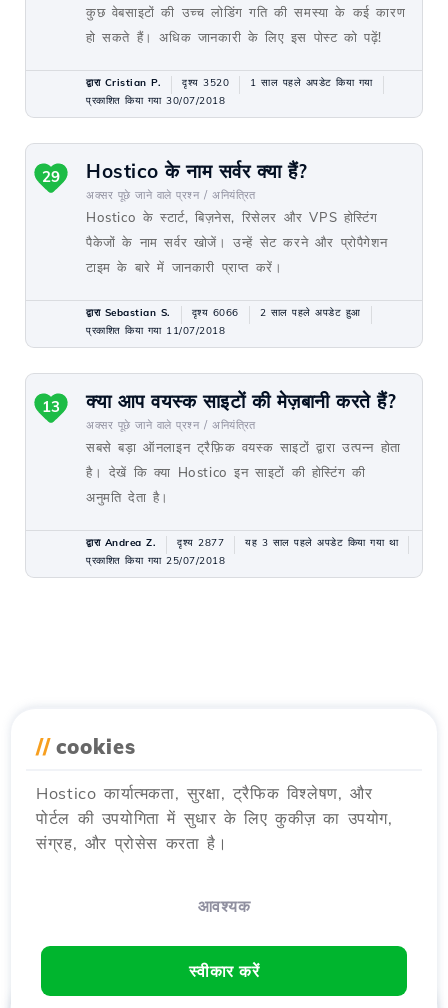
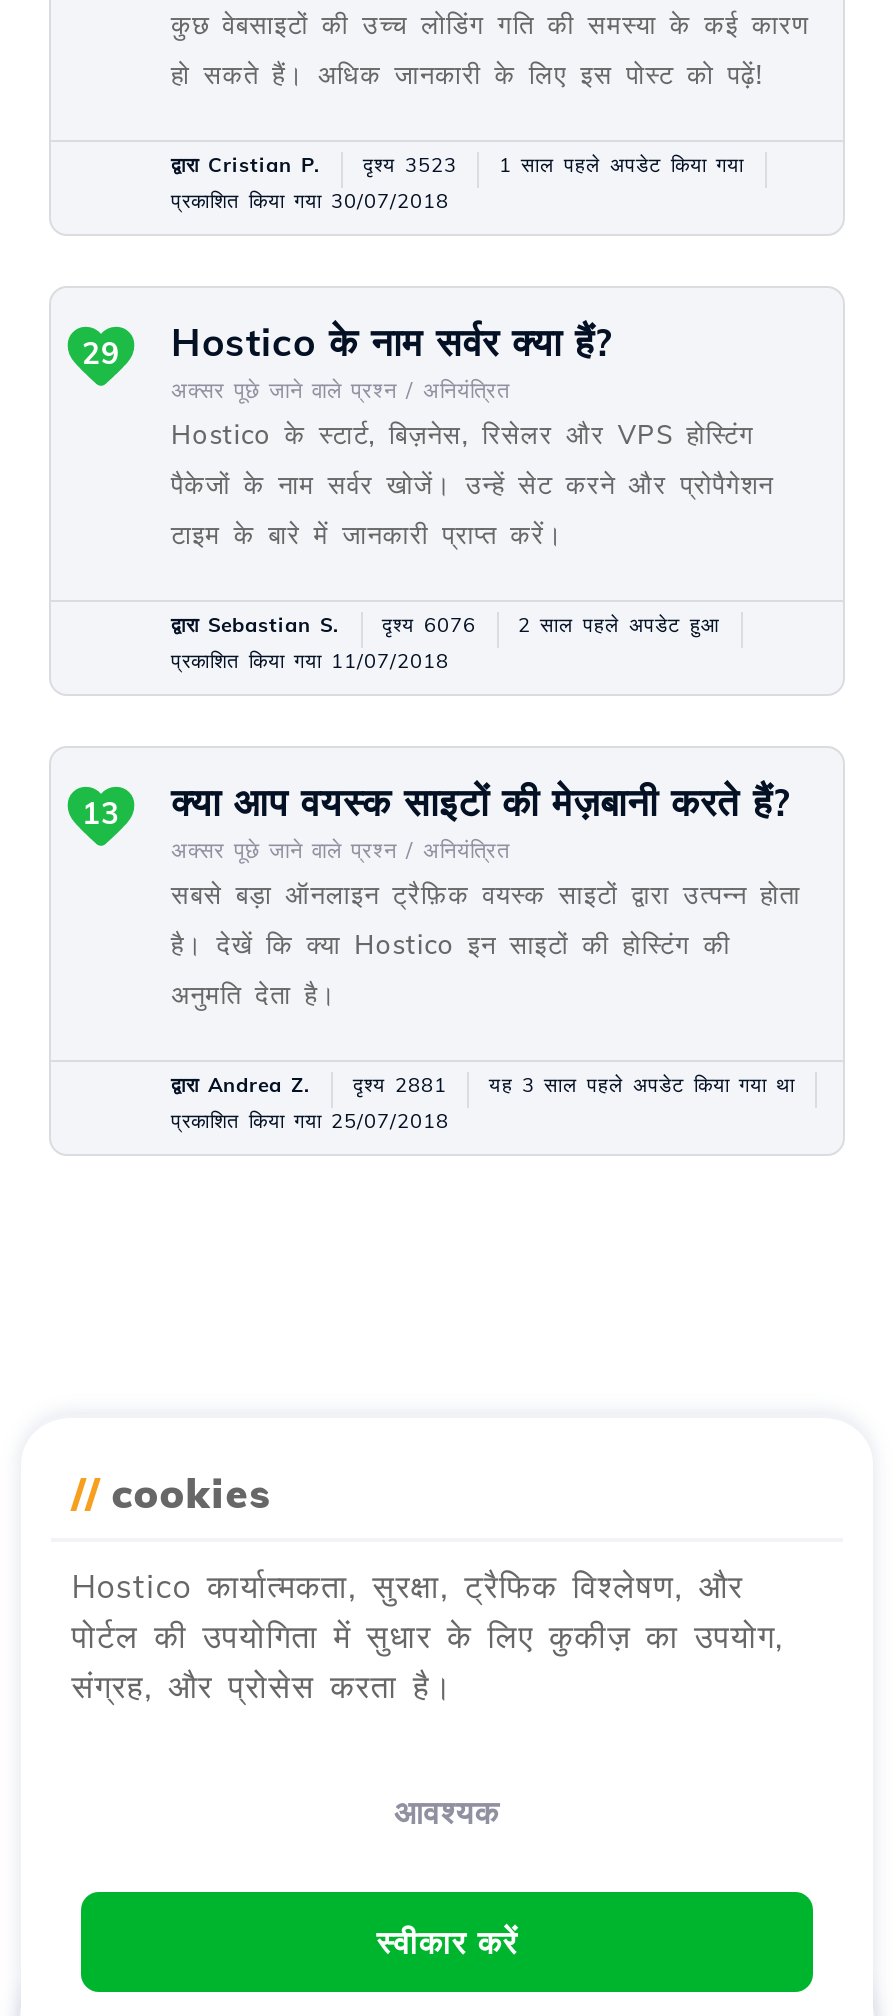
[86,76,372,89] द्वारा Cristian P. दृश्य 3520 1 साल पहले अपडेट किया गया -> [171,152,744,178] द्वारा Cristian P. दृश्य 3523 1 साल पहले अपडेट किया गया
[86,306,360,319] द्वारा Sebastian S. दृश्य 6066 2 साल पहले अपडेट हुआ -> [171,612,720,638] द्वारा Sebastian S. दृश्य 6076 2 साल पहले अपडेट हुआ
[86,536,398,549] द्वारा Andrea Z. दृश्य 2877 यह 3 साल पहले अपडेट किया गया था -> [171,1072,795,1098] द्वारा Andrea Z. दृश्य 2881 यह 3 साल पहले अपडेट किया गया था

